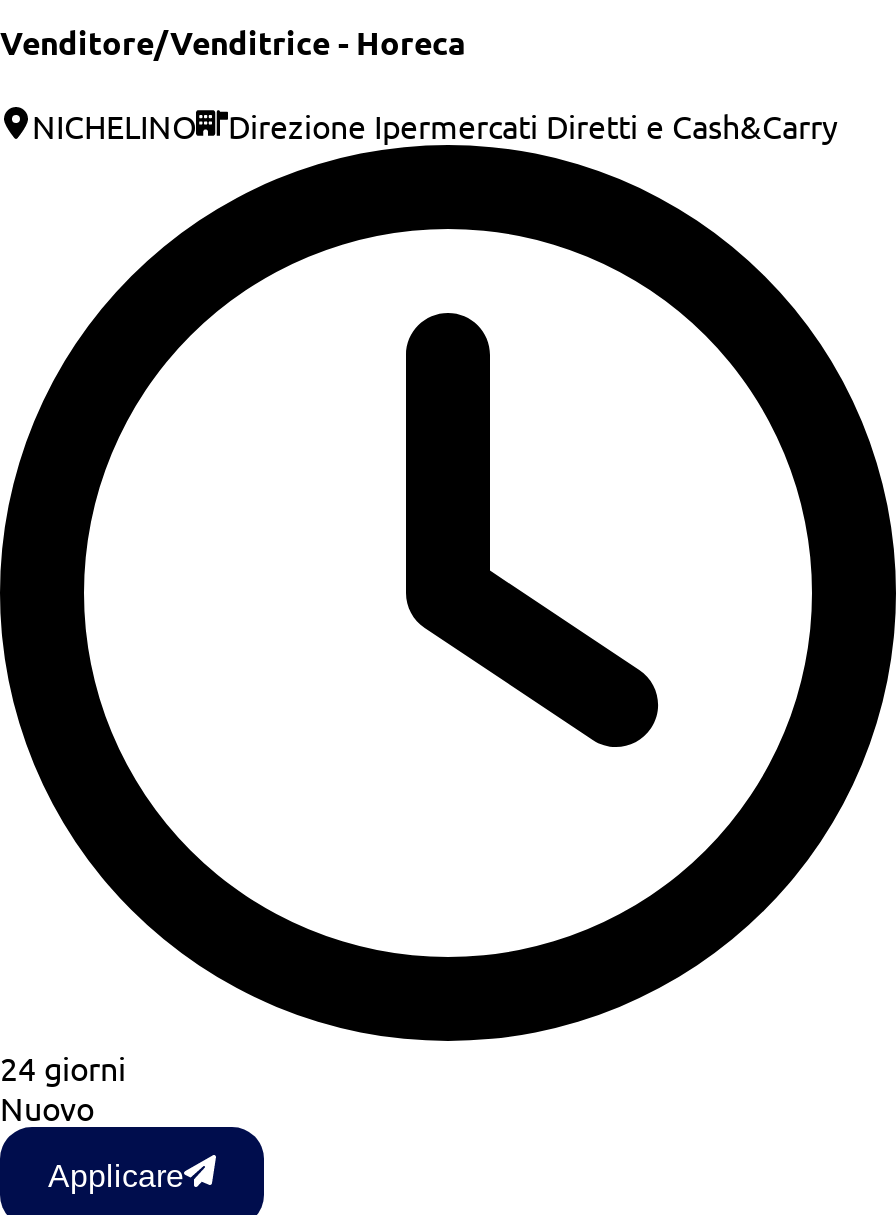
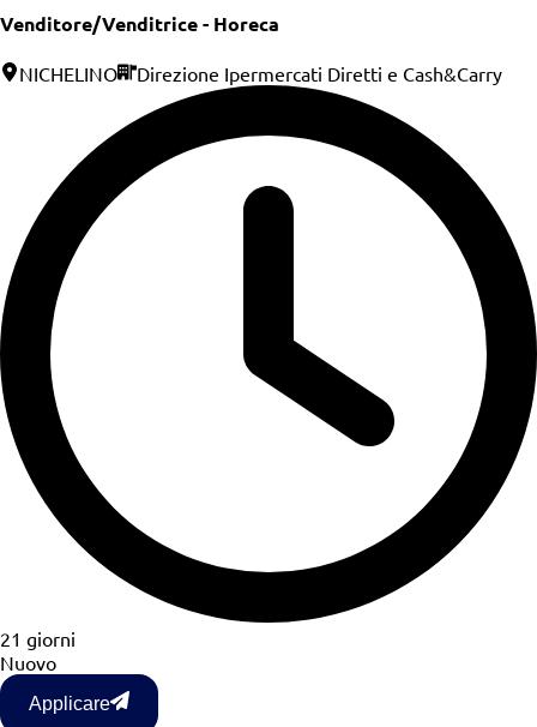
[0,1048,126,1088] 24 giorni -> [0,627,76,651] 21 giorni

